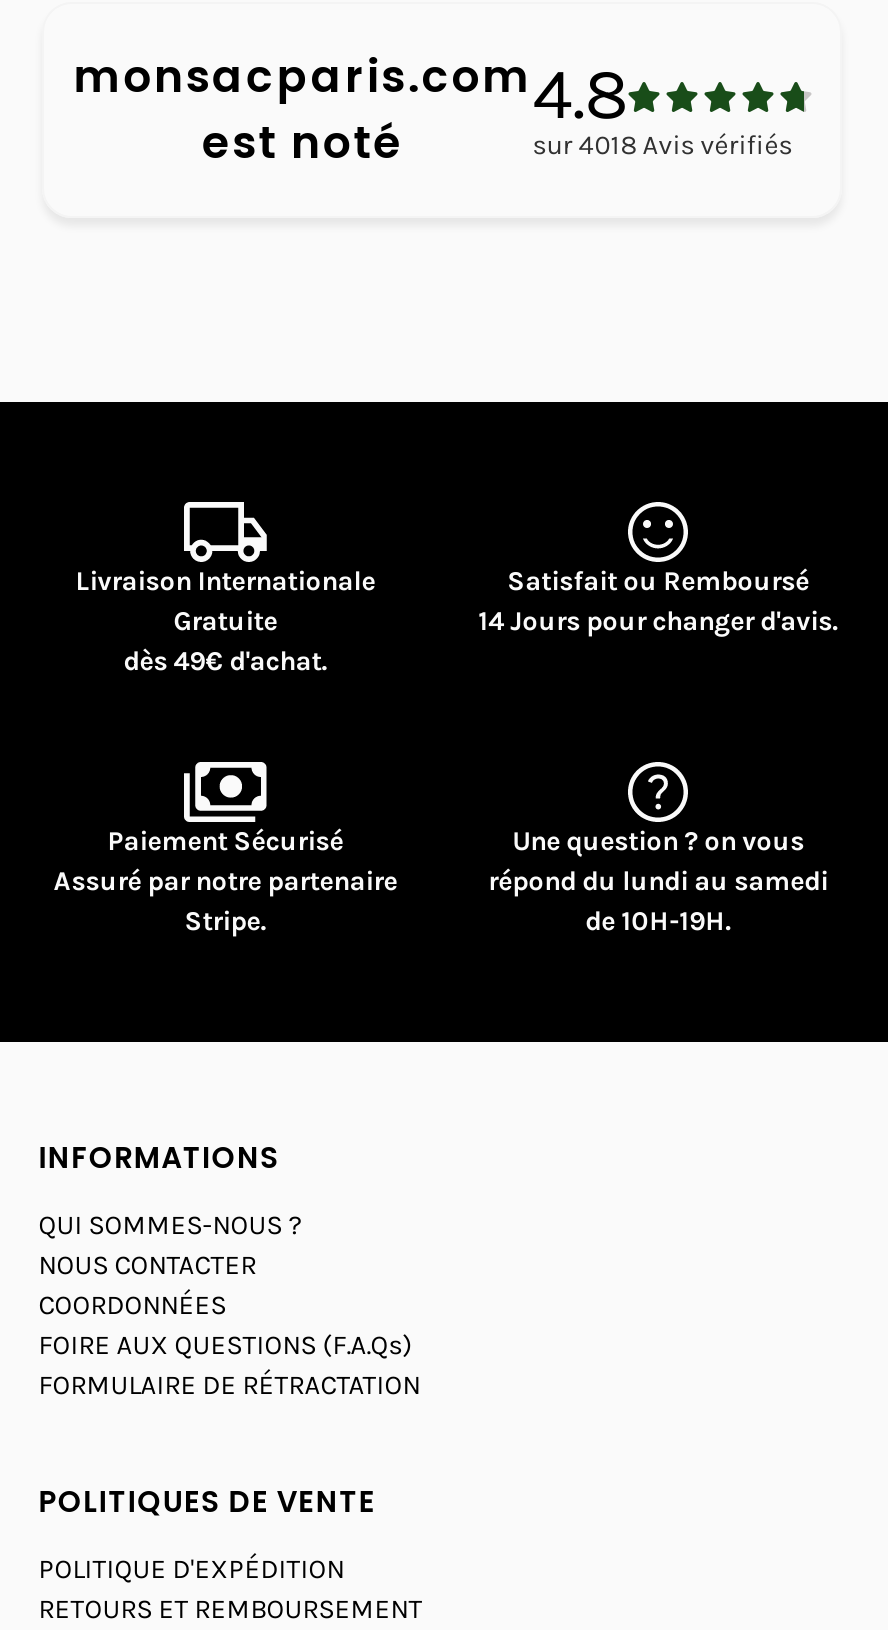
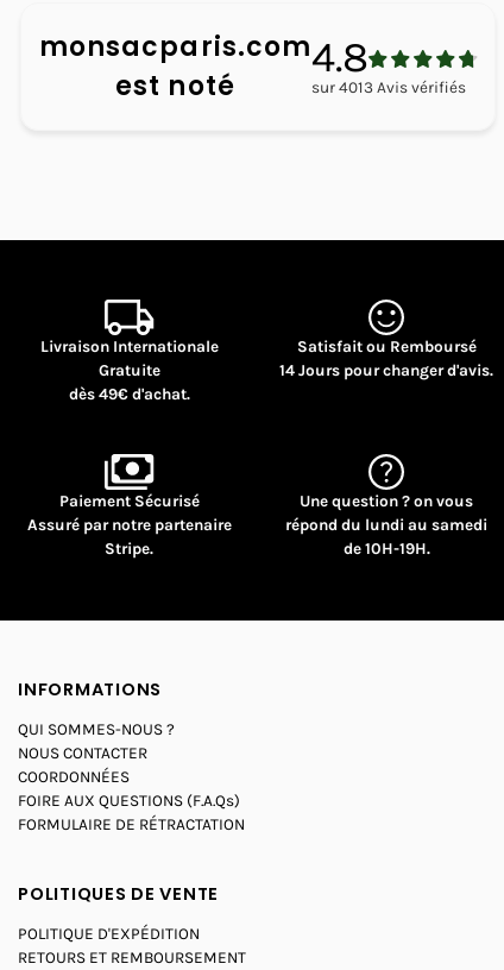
[533,131,793,161] sur 4018 Avis vérifiés -> [312,79,466,97] sur 4013 Avis vérifiés

